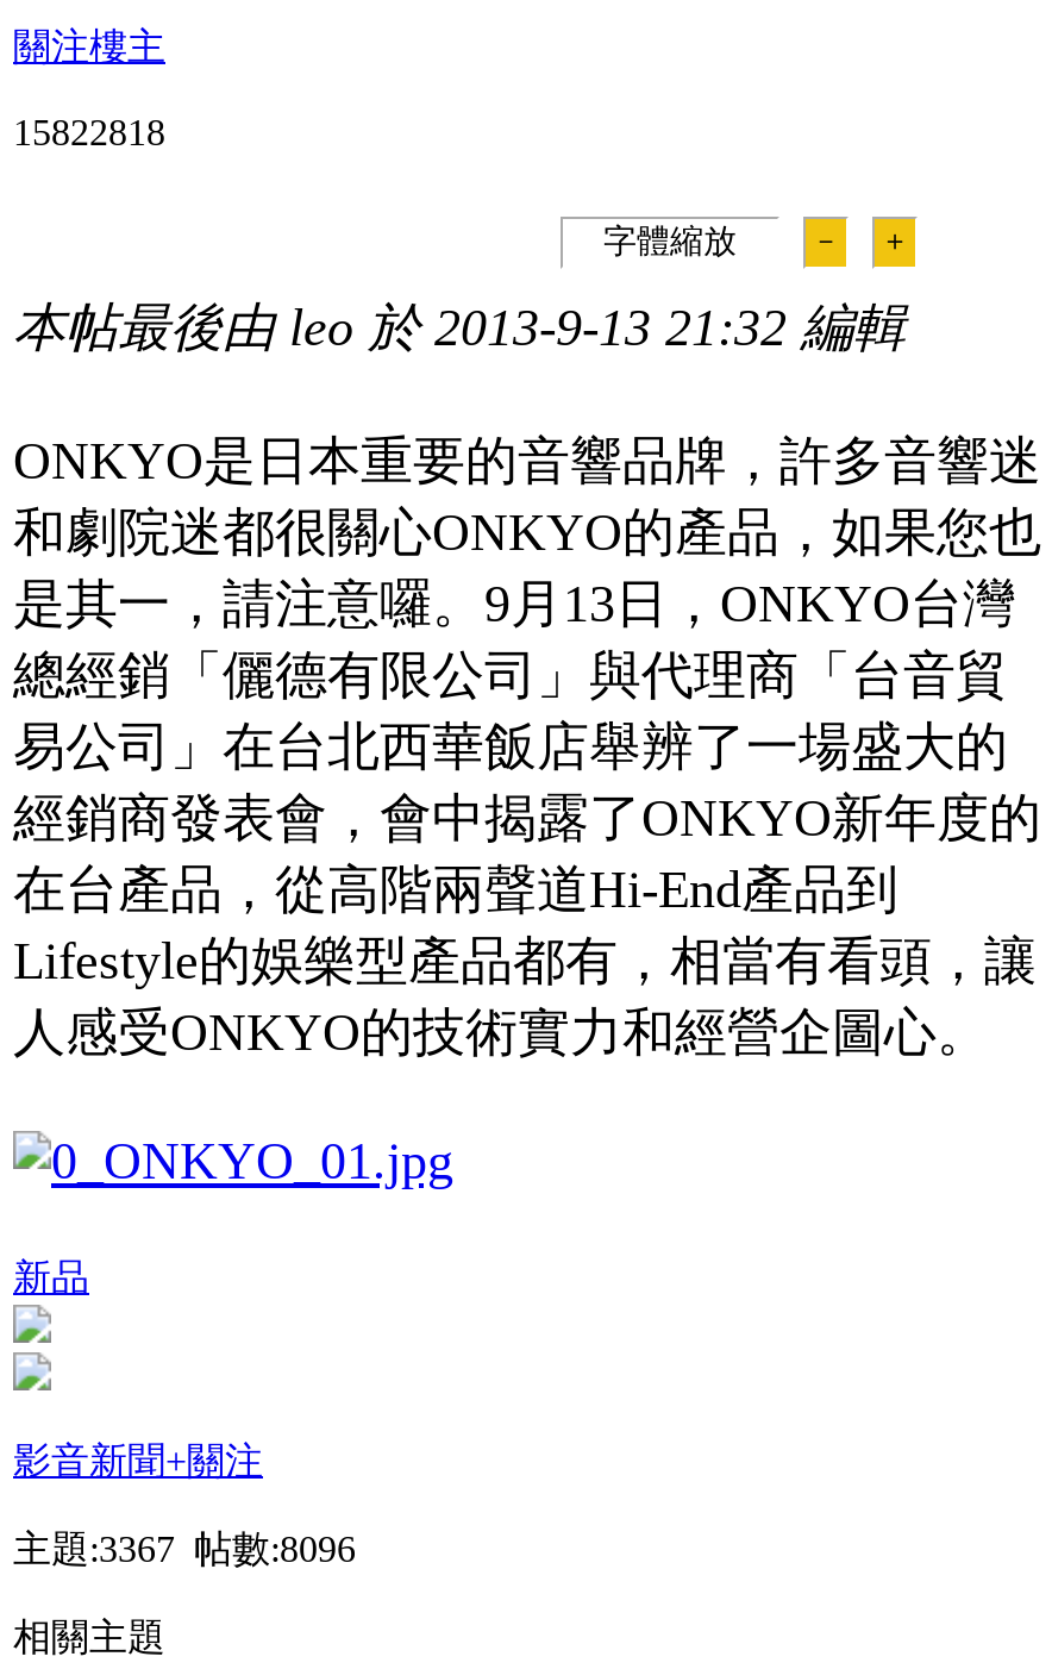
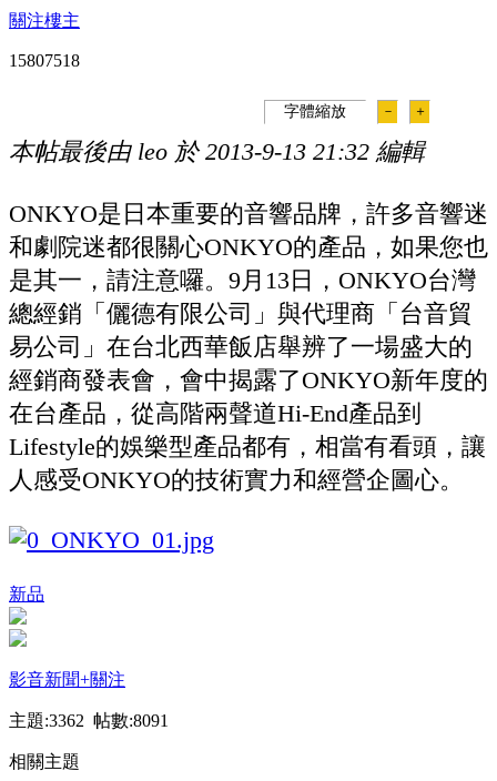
[13,111,165,152] 15822818 -> [9,51,80,70] 15807518
[13,1528,356,1569] 主題:3367 帖數:8096 -> [9,711,169,730] 主題:3362 帖數:8091

